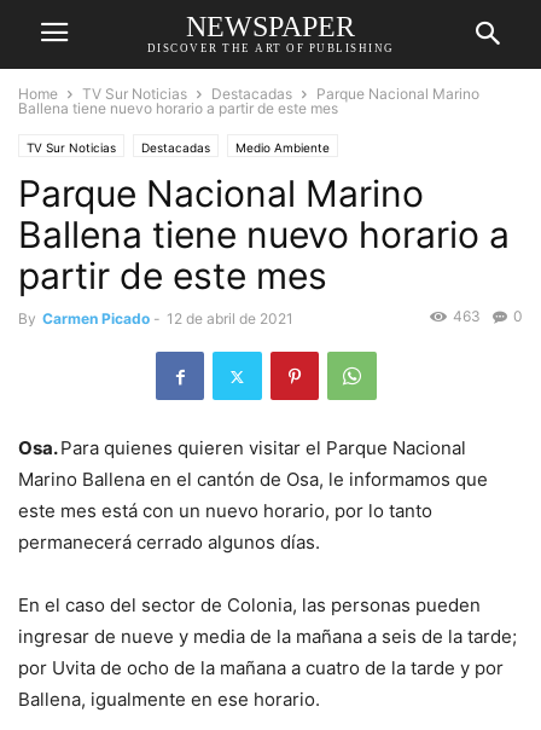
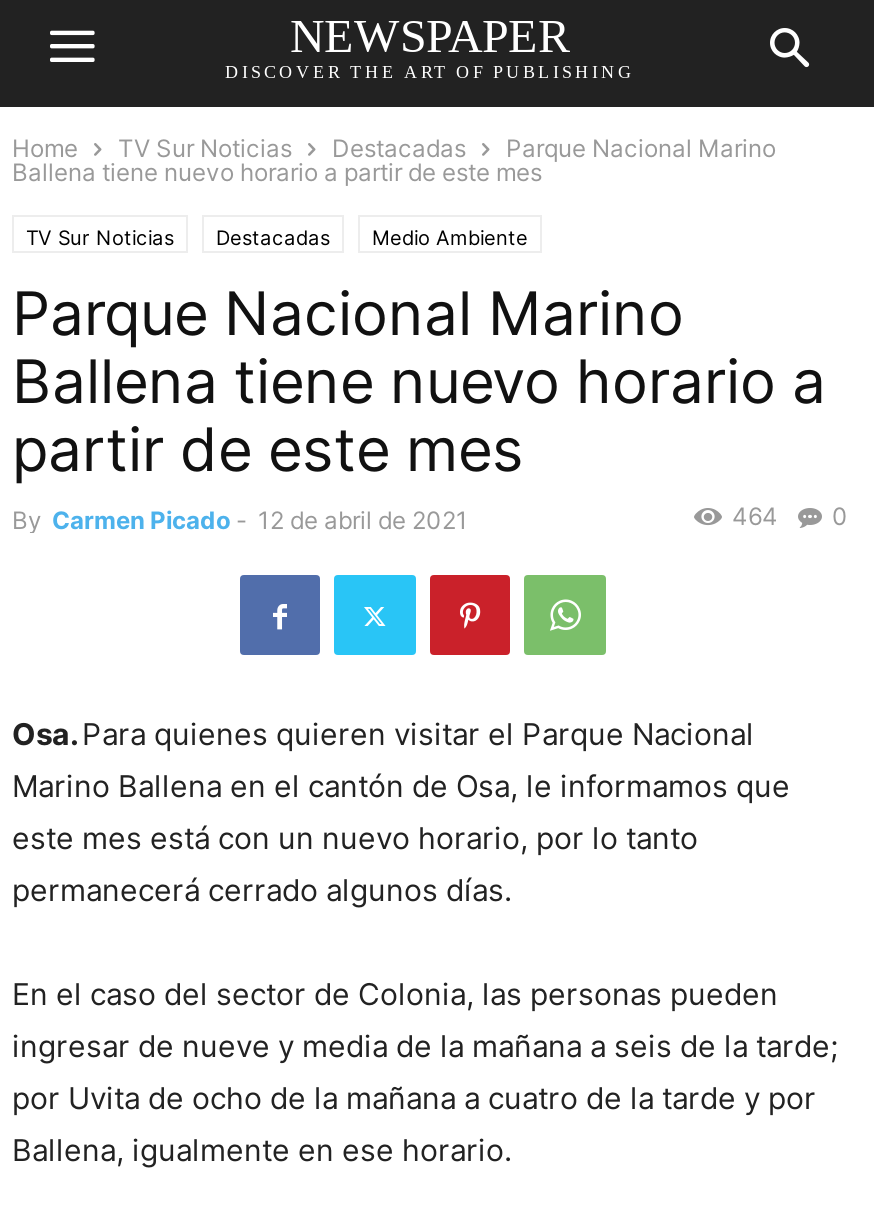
[453,307,523,325] 463 0 -> [732,501,848,531] 464 0

